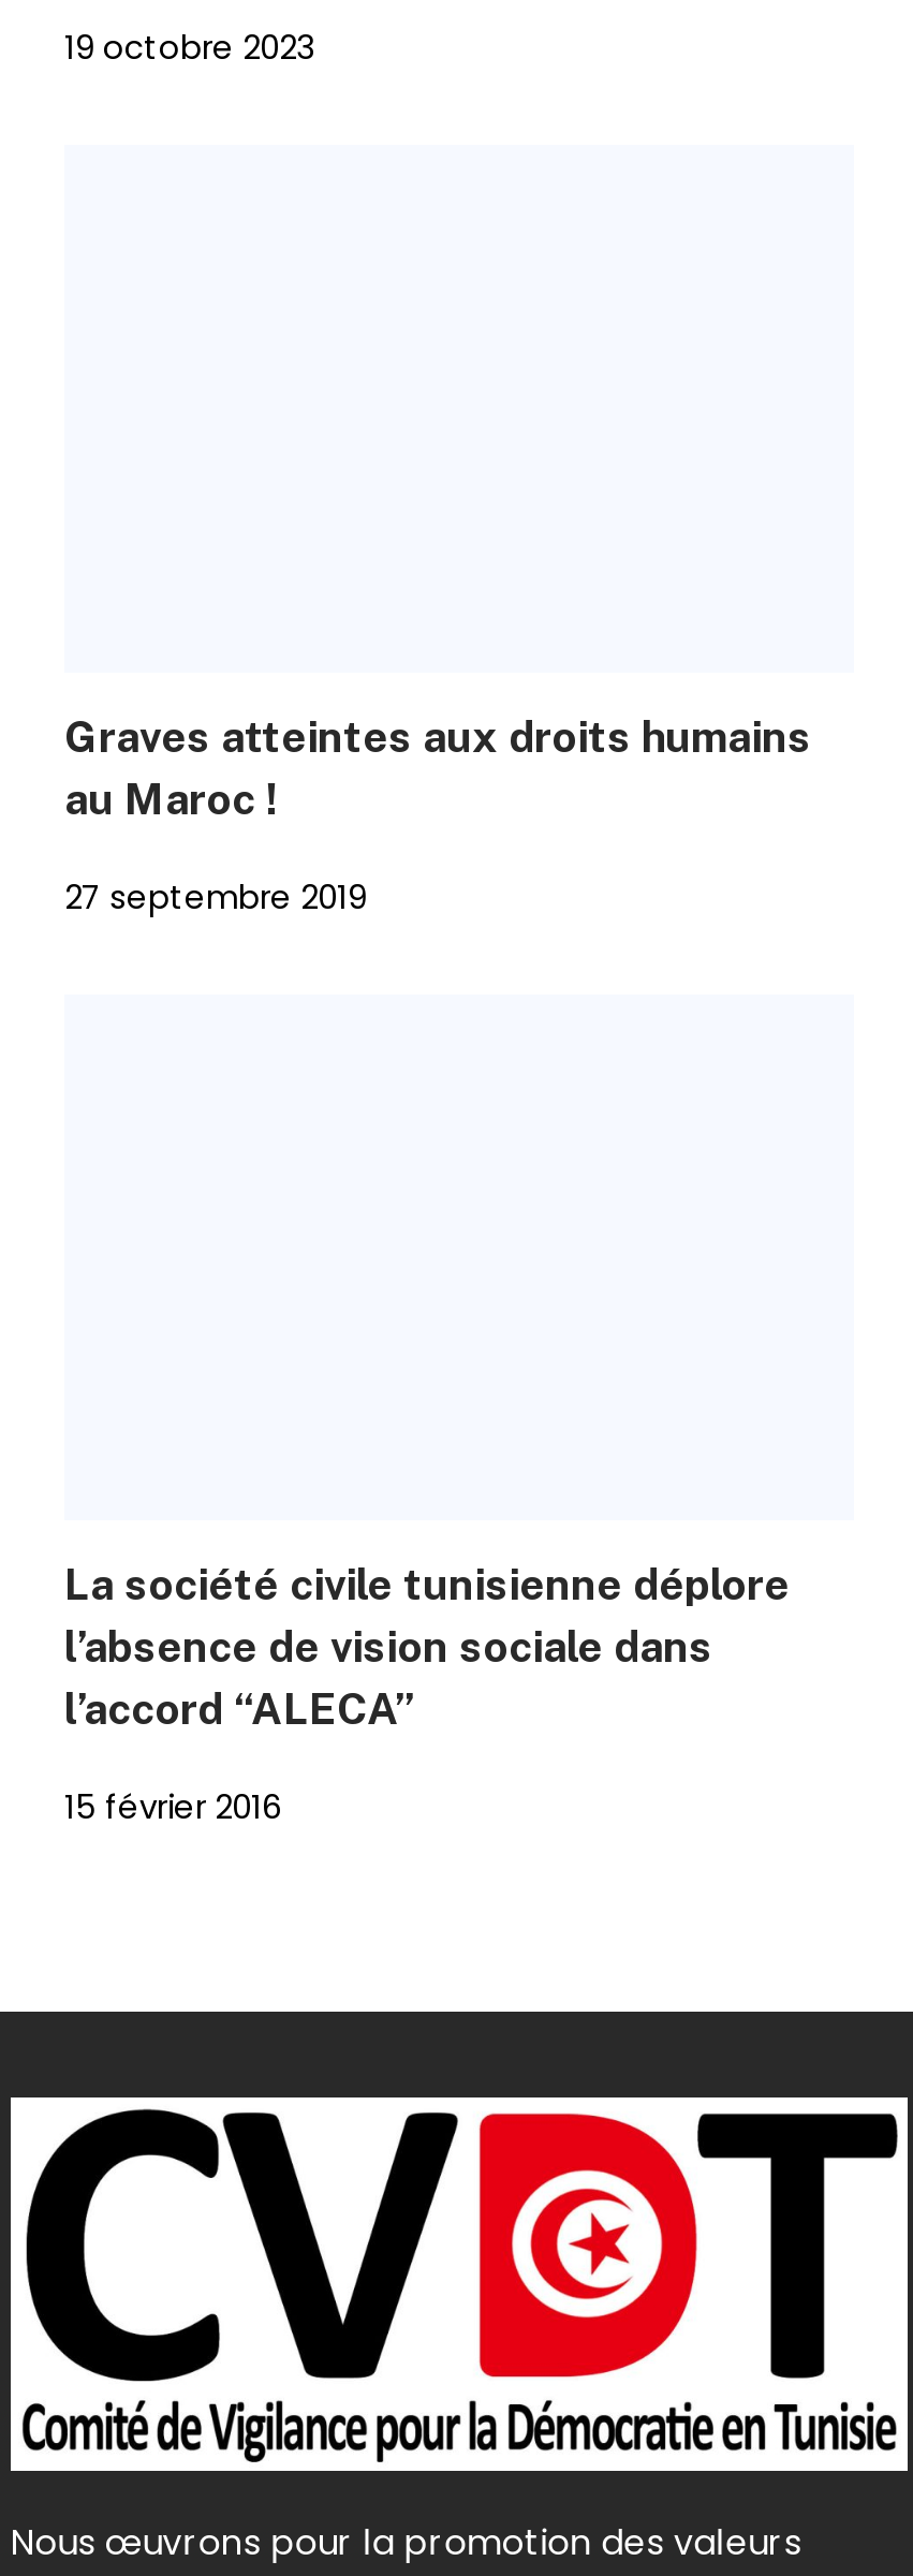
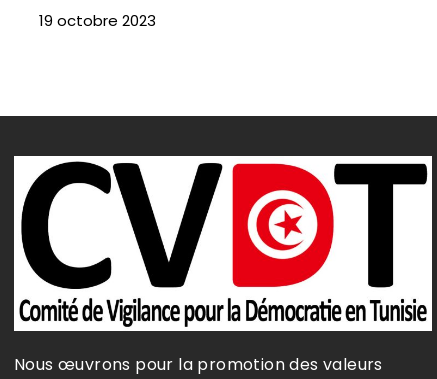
[64,711,811,919] Graves atteintes aux droits humains | au Maroc ! | 27 septembre 2019 -> none
[64,1559,790,1829] La société civile tunisienne déplore | l’absence de vision sociale dans | l’accord “ALECA” | 15 février 2016 -> none

